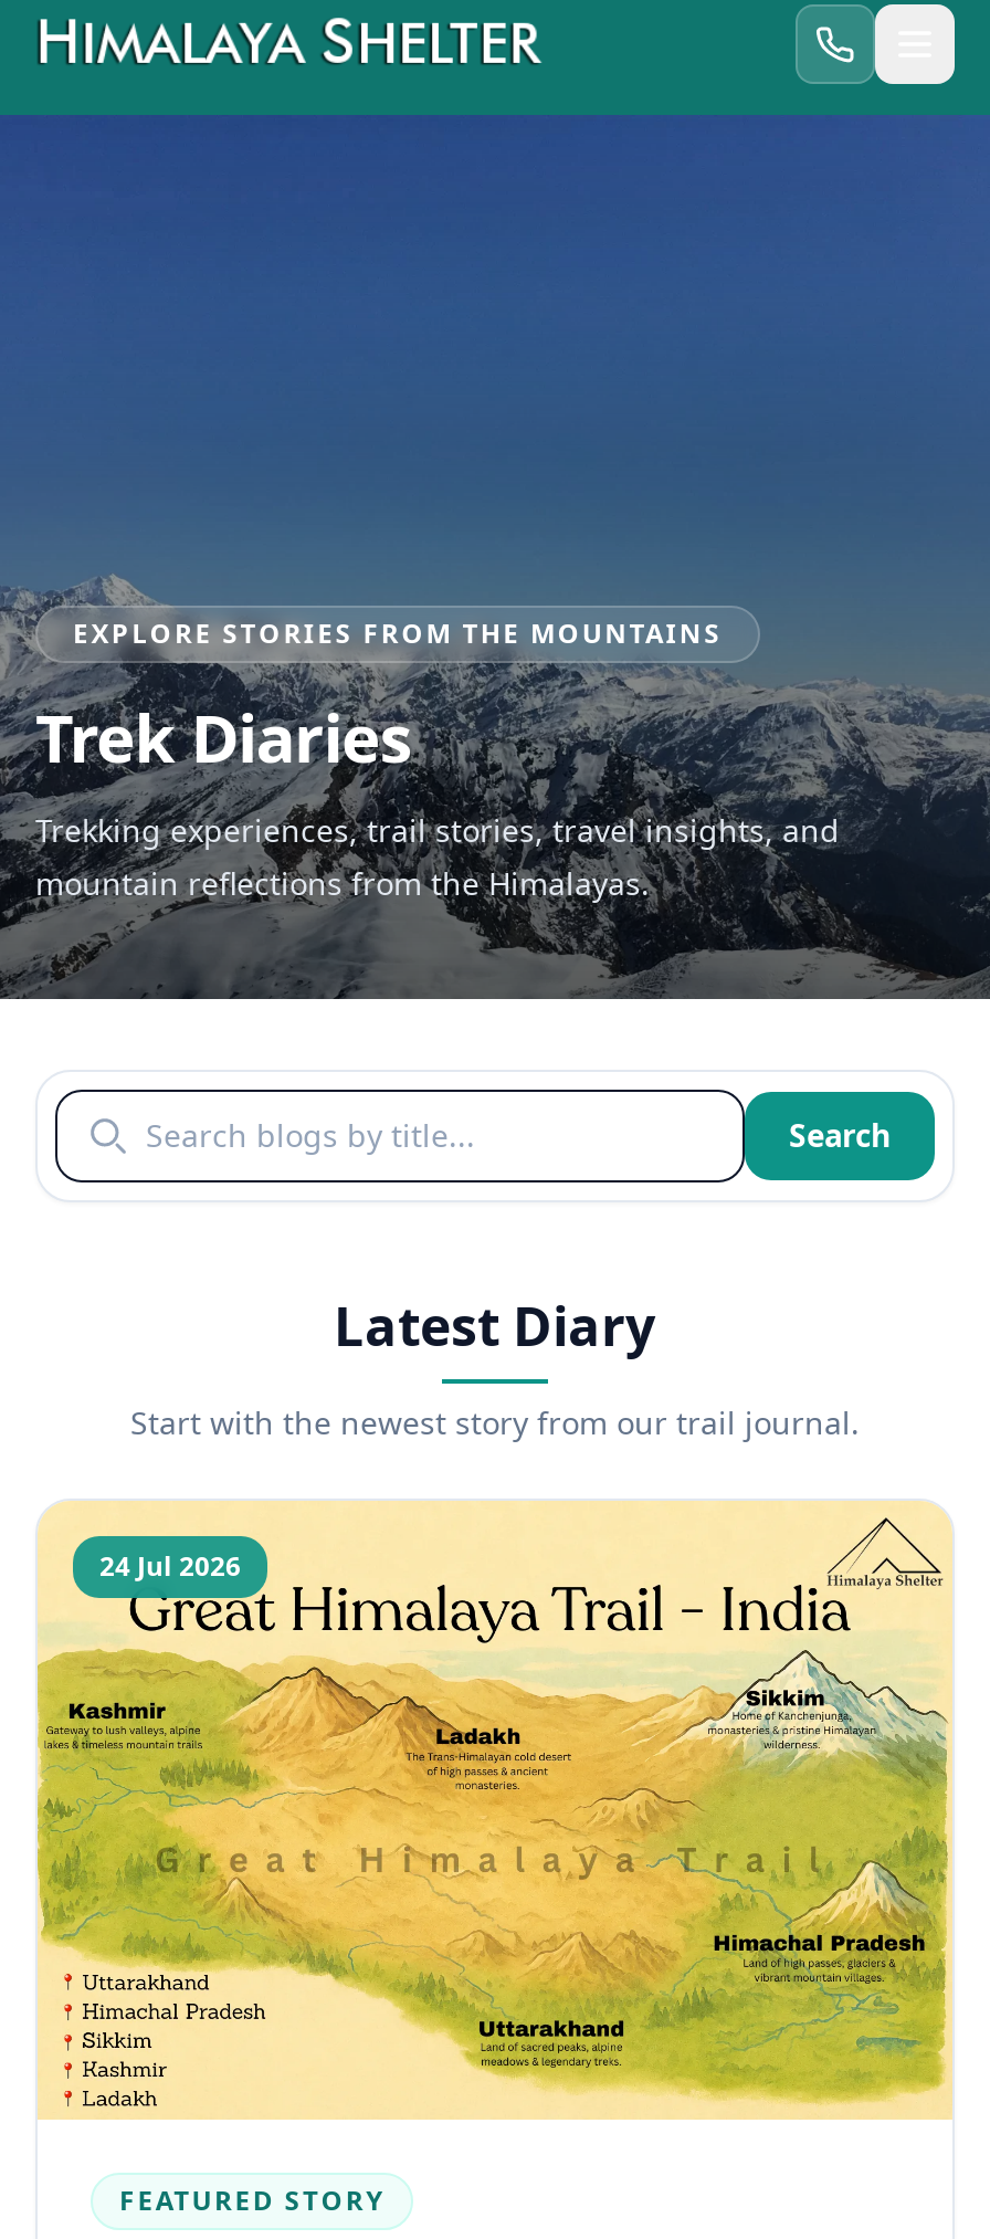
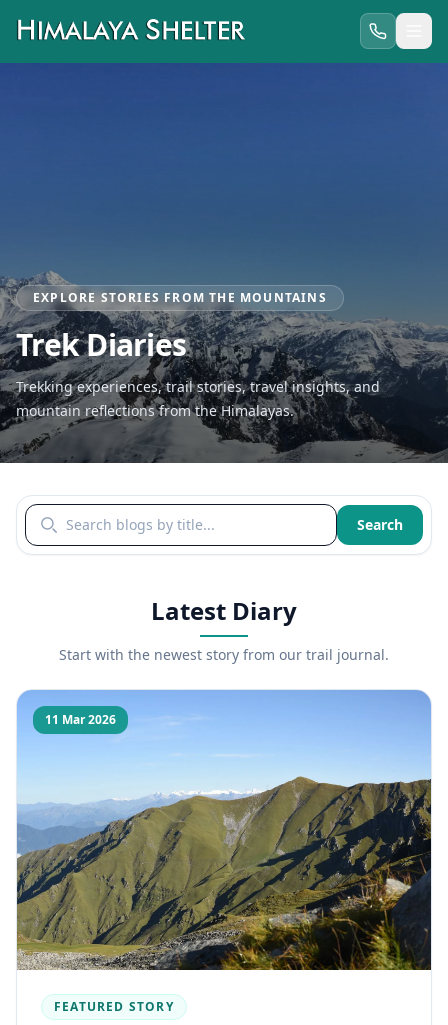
[35,1501,952,2120] [image] | 24 Jul 2026 -> [16,689,432,971] [image] | 11 Mar 2026

